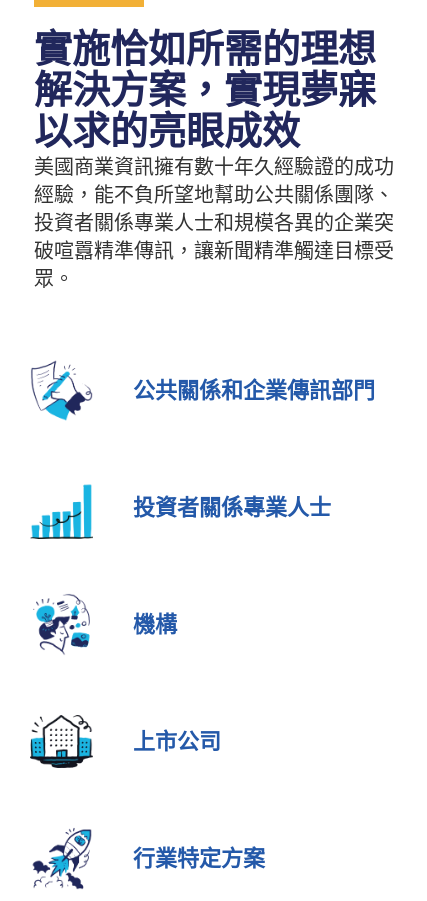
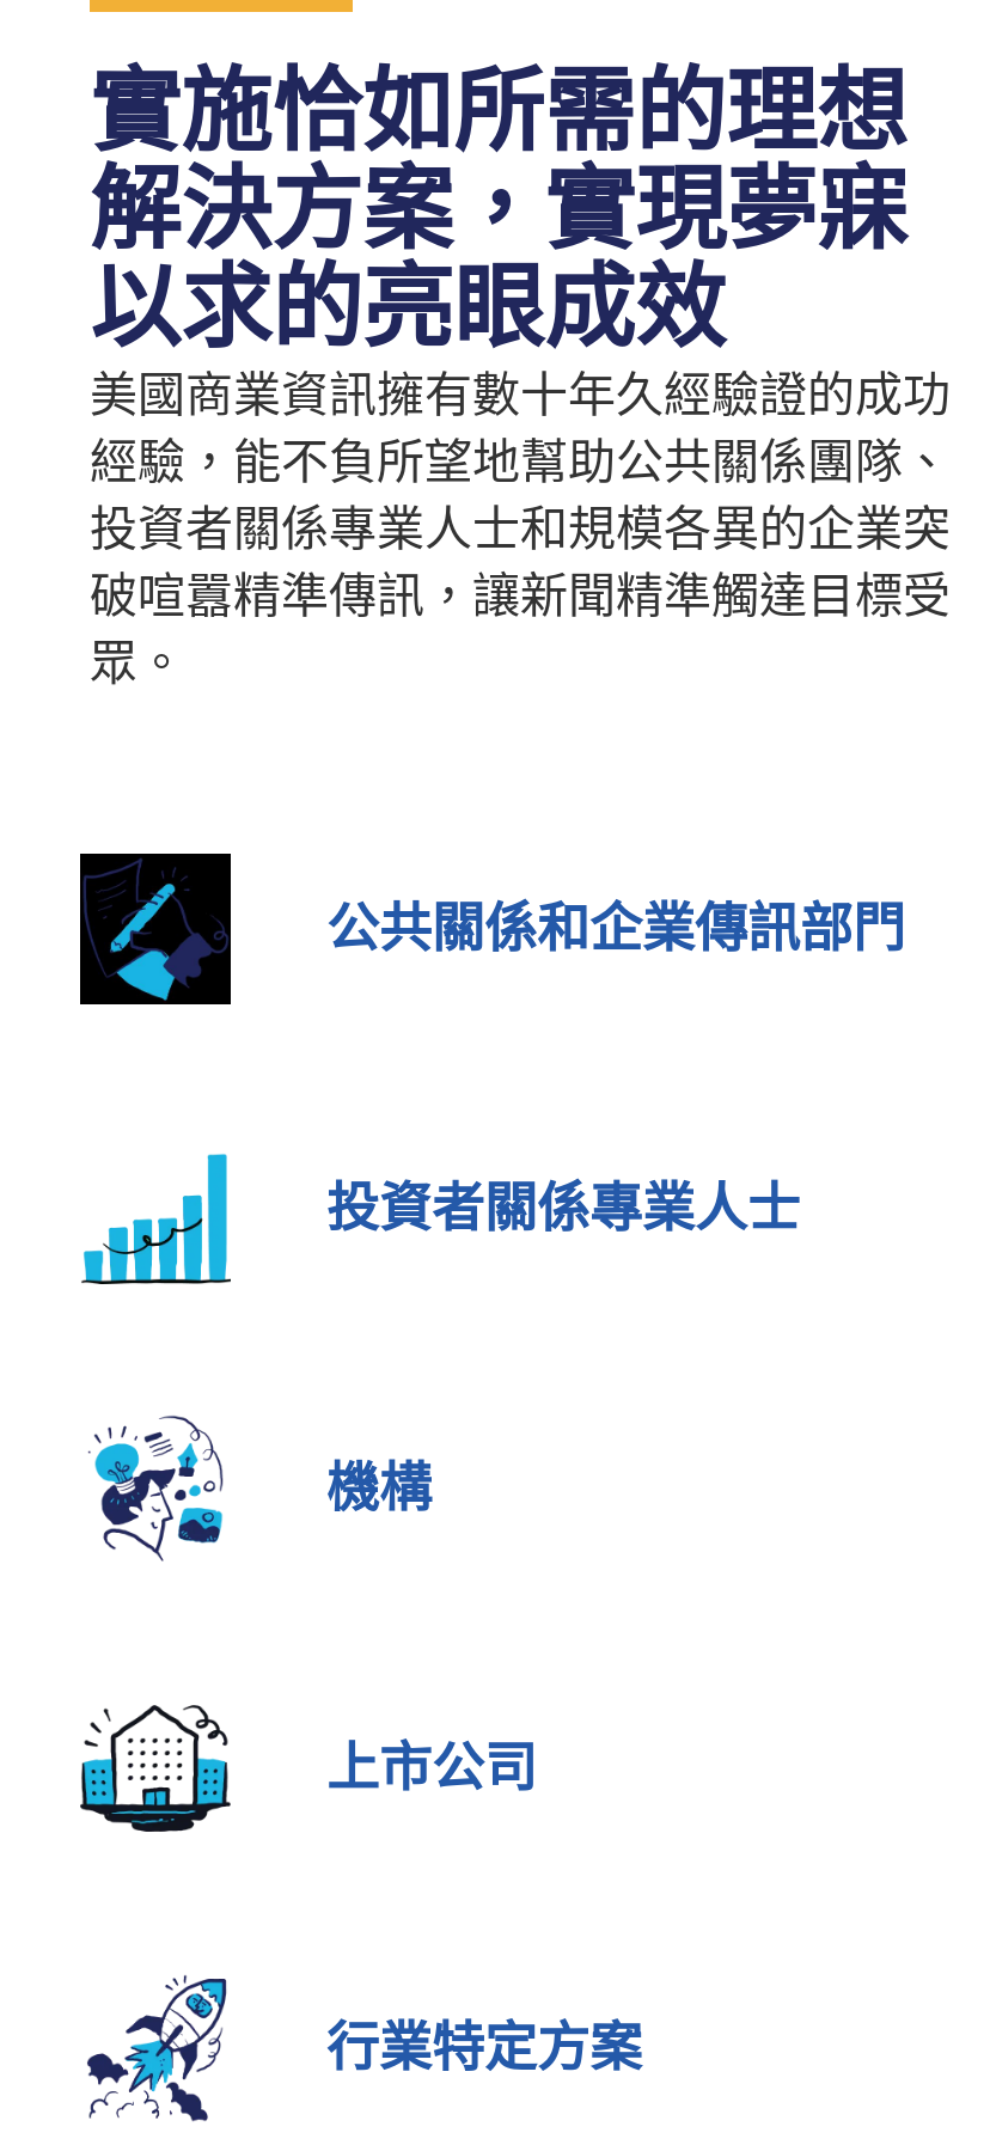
[30,359,93,422] [image] -> [78,851,233,1007] [image]

